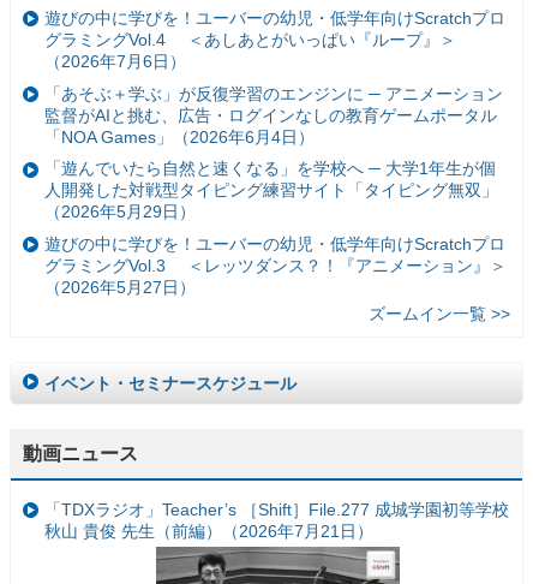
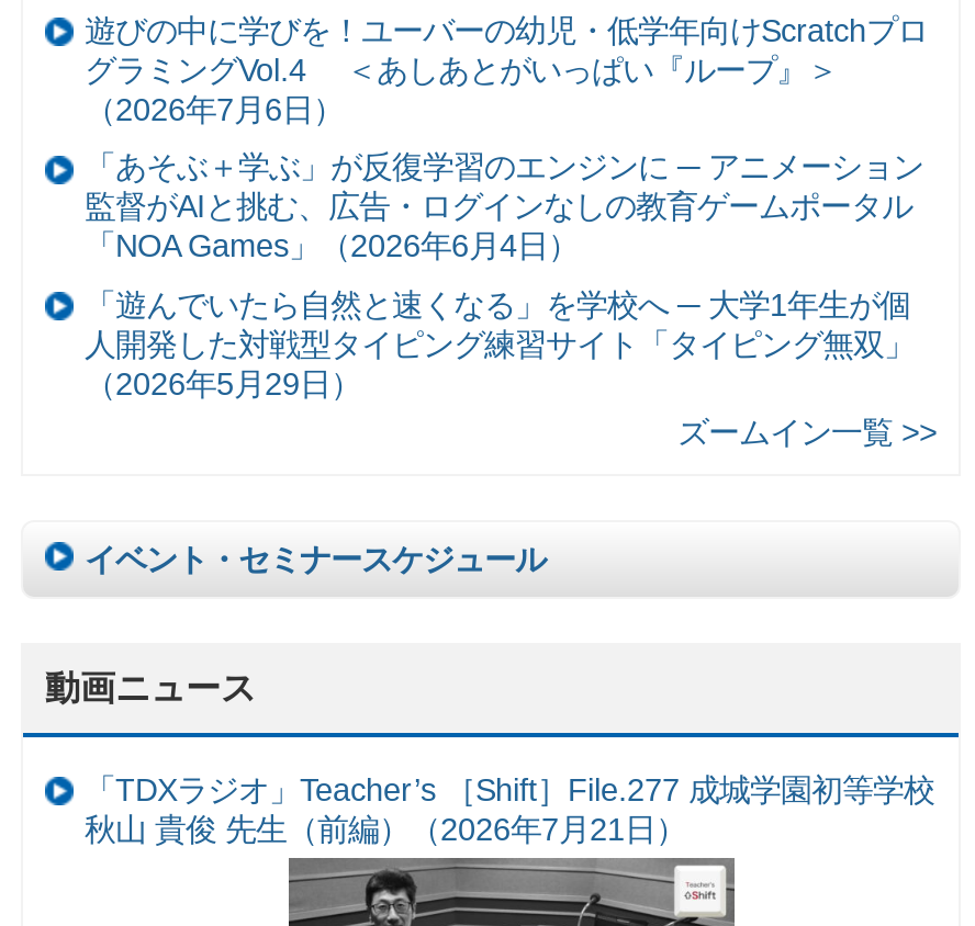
[44,234,507,297] 遊びの中に学びを！ユーバーの幼児・低学年向けScratchプロ | グラミングVol.3 ＜レッツダンス？！『アニメーション』＞ | （2026年5月27日） -> none

